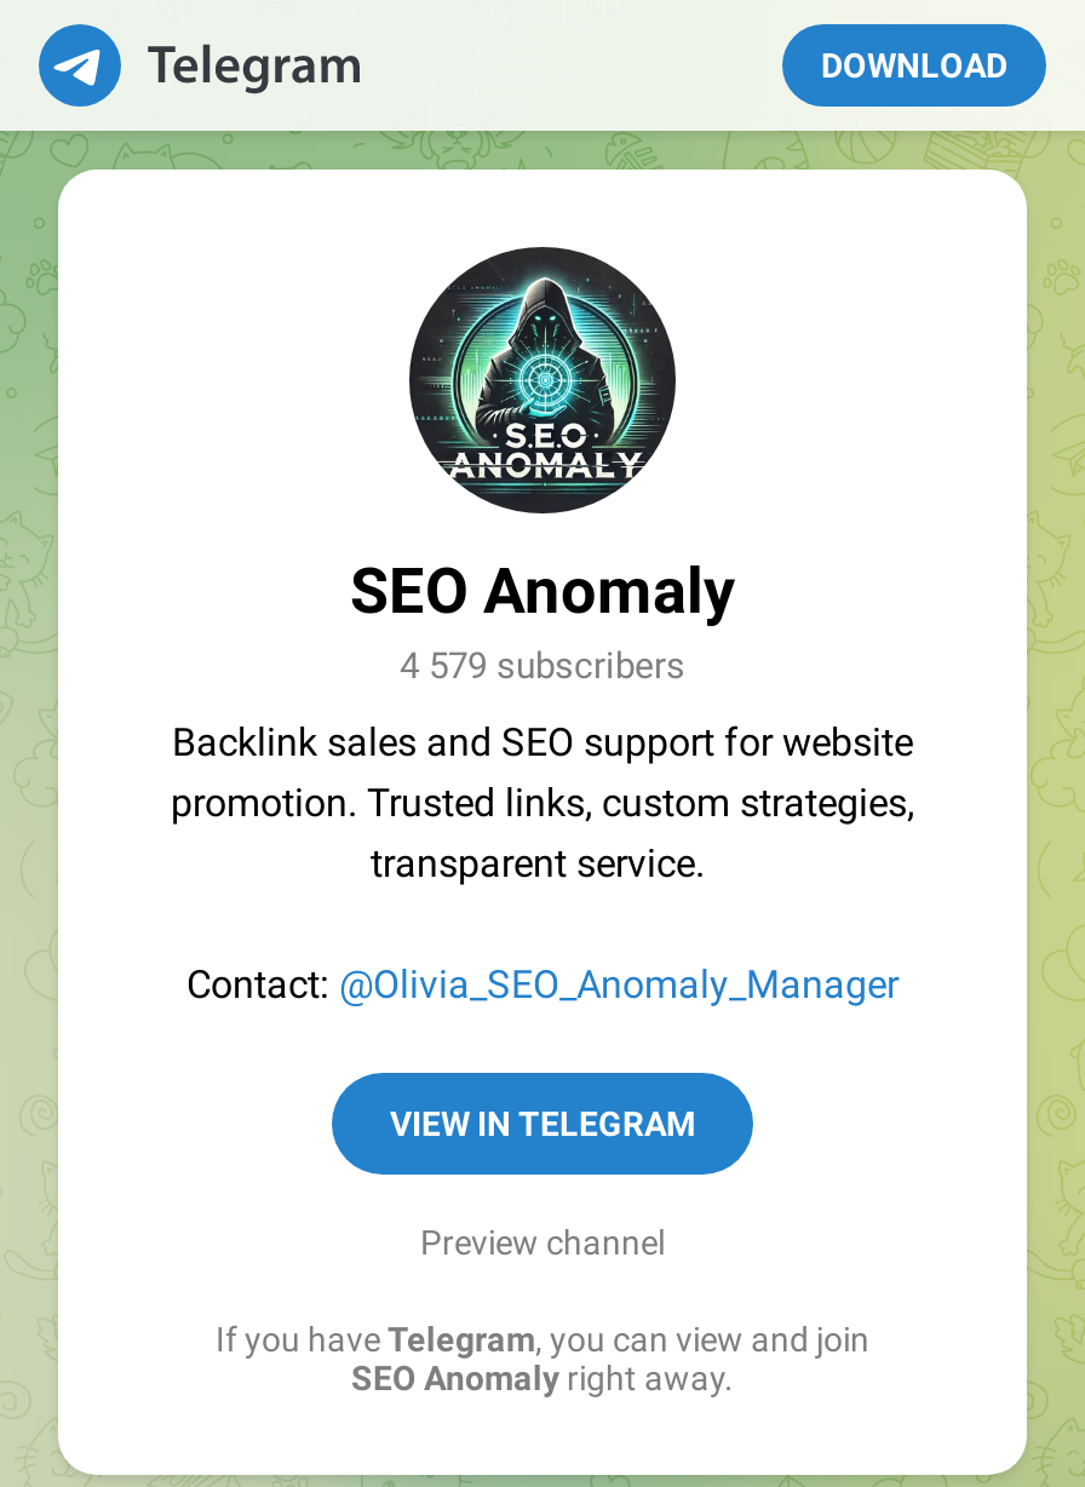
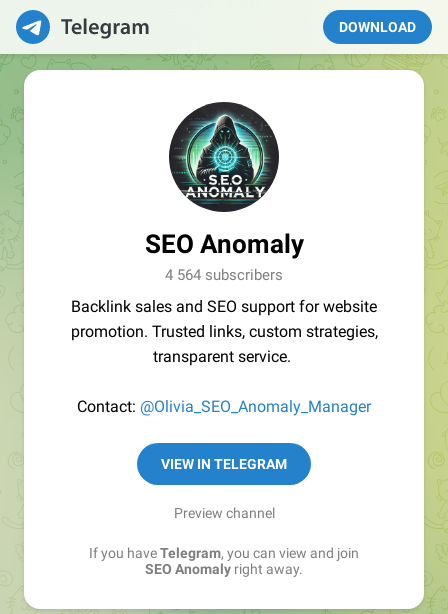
[400,644,685,688] 4 579 subscribers -> [165,266,283,284] 4 564 subscribers

